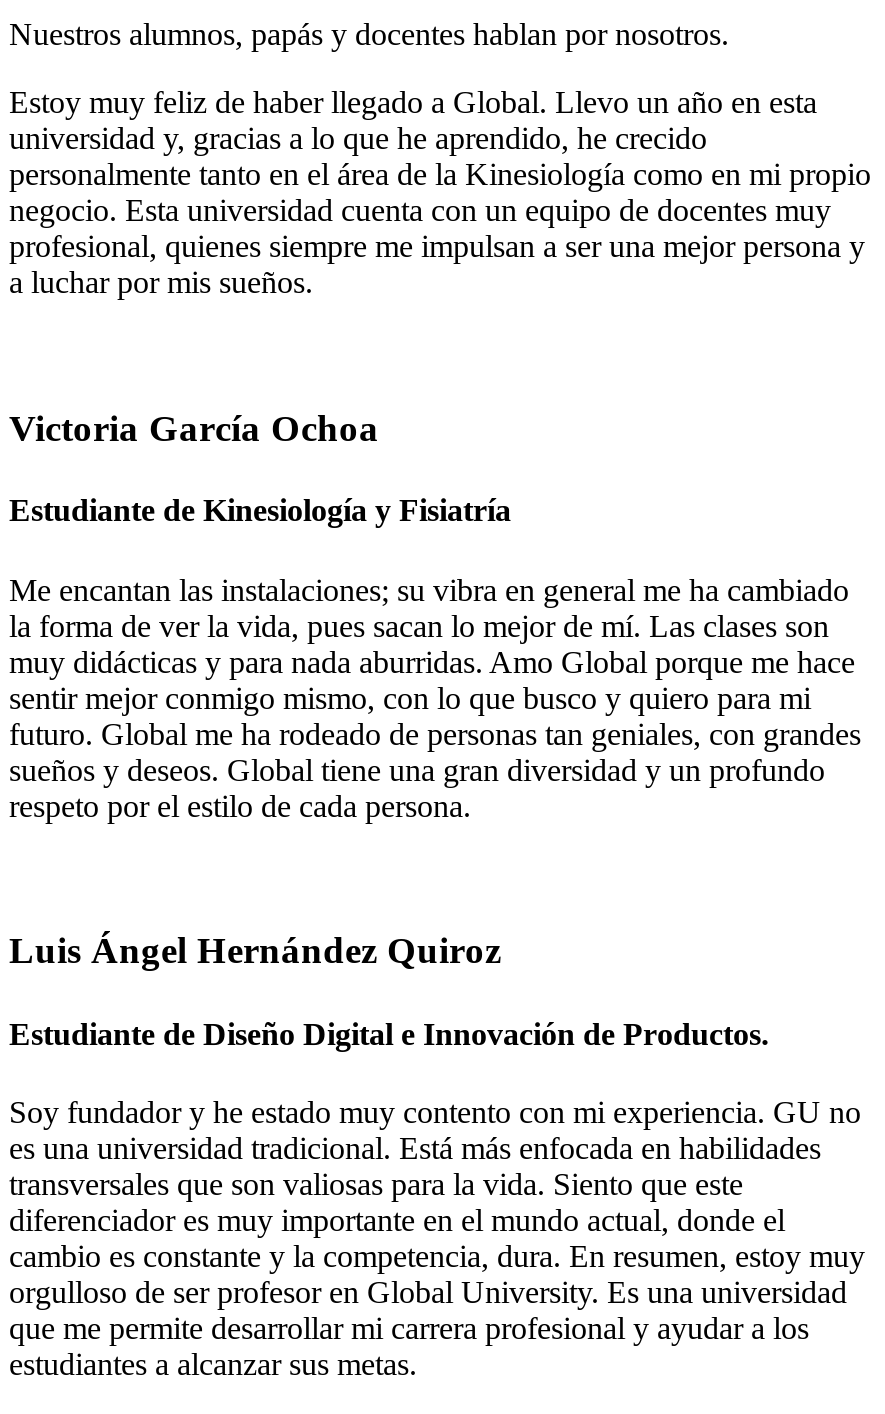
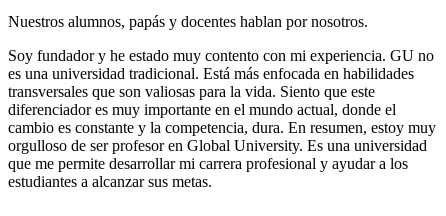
[9,86,871,300] Estoy muy feliz de haber llegado a Global. Llevo un año en esta | universidad y, gracias a lo que he aprendido, he crecido | personalmente tanto en el área de la Kinesiología como en mi propio | negocio. Esta universidad cuenta con un equipo de docentes muy | profesional, quienes siempre me impulsan a ser una mejor persona y | a luchar por mis sueños. -> none
[9,407,861,822] Victoria García Ochoa | Estudiante de Kinesiología y Fisiatría | Me encantan las instalaciones; su vibra en general me ha cambiado | la forma de ver la vida, pues sacan lo mejor de mí. Las clases son | muy didácticas y para nada aburridas. Amo Global porque me hace | sentir mejor conmigo mismo, con lo que busco y quiero para mi | futuro. Global me ha rodeado de personas tan geniales, con grandes | sueños y deseos. Global tiene una gran diversidad y un profundo | respeto por el estilo de cada persona. -> none
[9,930,769,1050] Luis Ángel Hernández Quiroz | Estudiante de Diseño Digital e Innovación de Productos. -> none

